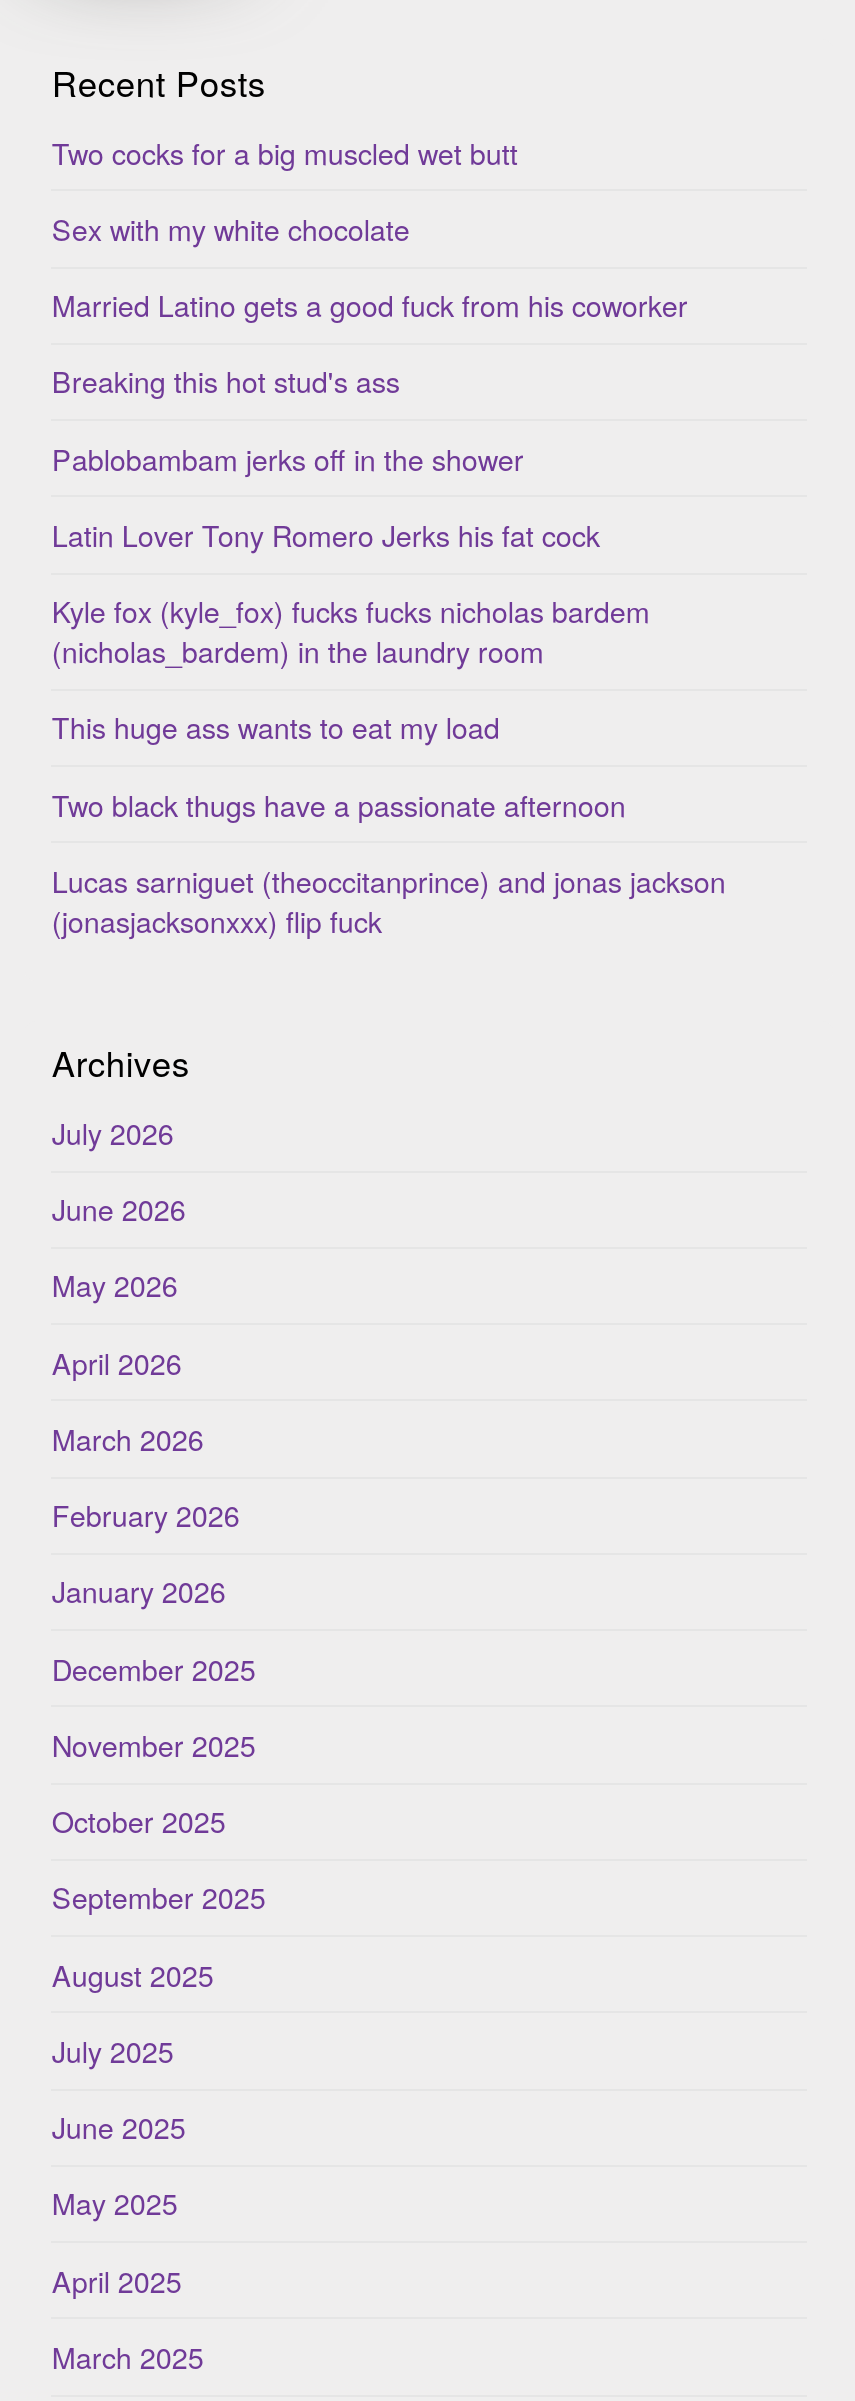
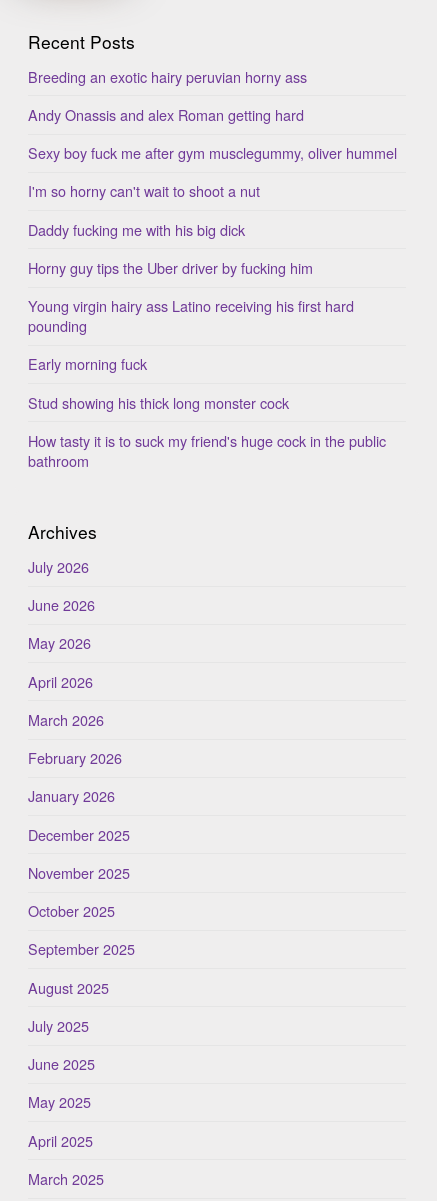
[52,130,518,172] Two cocks for a big muscled wet butt -> [28,66,307,87] Breeding an exotic hairy peruvian horny ass
[52,207,410,249] Sex with my white chocolate -> [28,104,304,125] Andy Onassis and alex Roman getting hard
[52,283,688,325] Married Latino gets a good fuck from his coworker -> [28,142,397,163] Sexy boy fuck me after gym musclegummy, oliver hummel
[52,360,400,402] Breaking this hot stud's ass -> [28,180,260,201] I'm so horny can't wait to shoot a nut
[52,436,524,478] Pablobambam jerks off in the shower -> [28,219,245,240] Daddy fucking me with his big dick
[52,513,600,555] Latin Lover Tony Romero Jerks his fat cock -> [28,257,313,278] Horny guy tips the Uber driver by fucking him
[52,589,650,671] Kyle fox (kyle_fox) fucks fucks nicholas bardem | (nicholas_bardem) in the laundry room -> [28,295,354,336] Young virgin hairy ass Latino receiving his first hard | pounding
[52,706,500,748] This huge ass wants to eat my load -> [28,353,147,374] Early morning fuck
[52,782,626,824] Two black thugs have a passionate afternoon -> [28,392,289,413] Stud showing his thick long monster cock
[52,859,726,941] Lucas sarniguet (theoccitanprince) and jonas jackson | (jonasjacksonxxx) flip fuck -> [28,430,386,471] How tasty it is to suck my friend's huge cock in the public | bathroom

